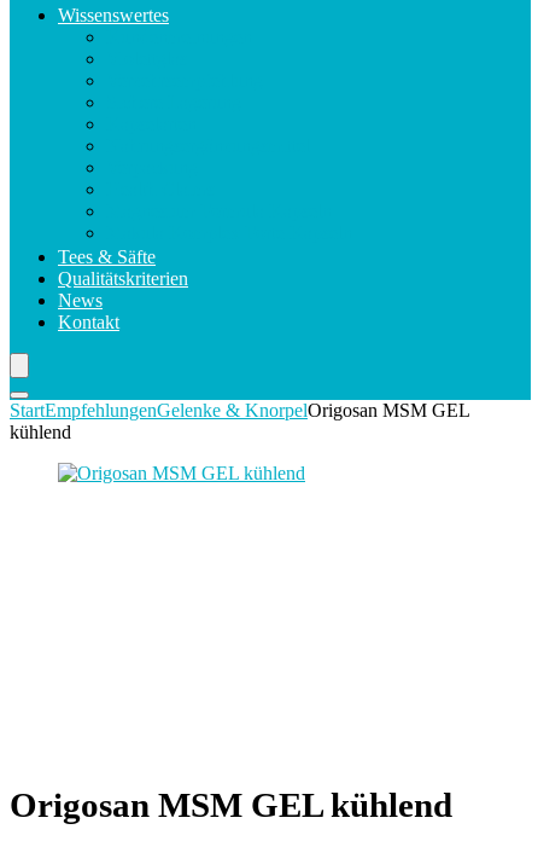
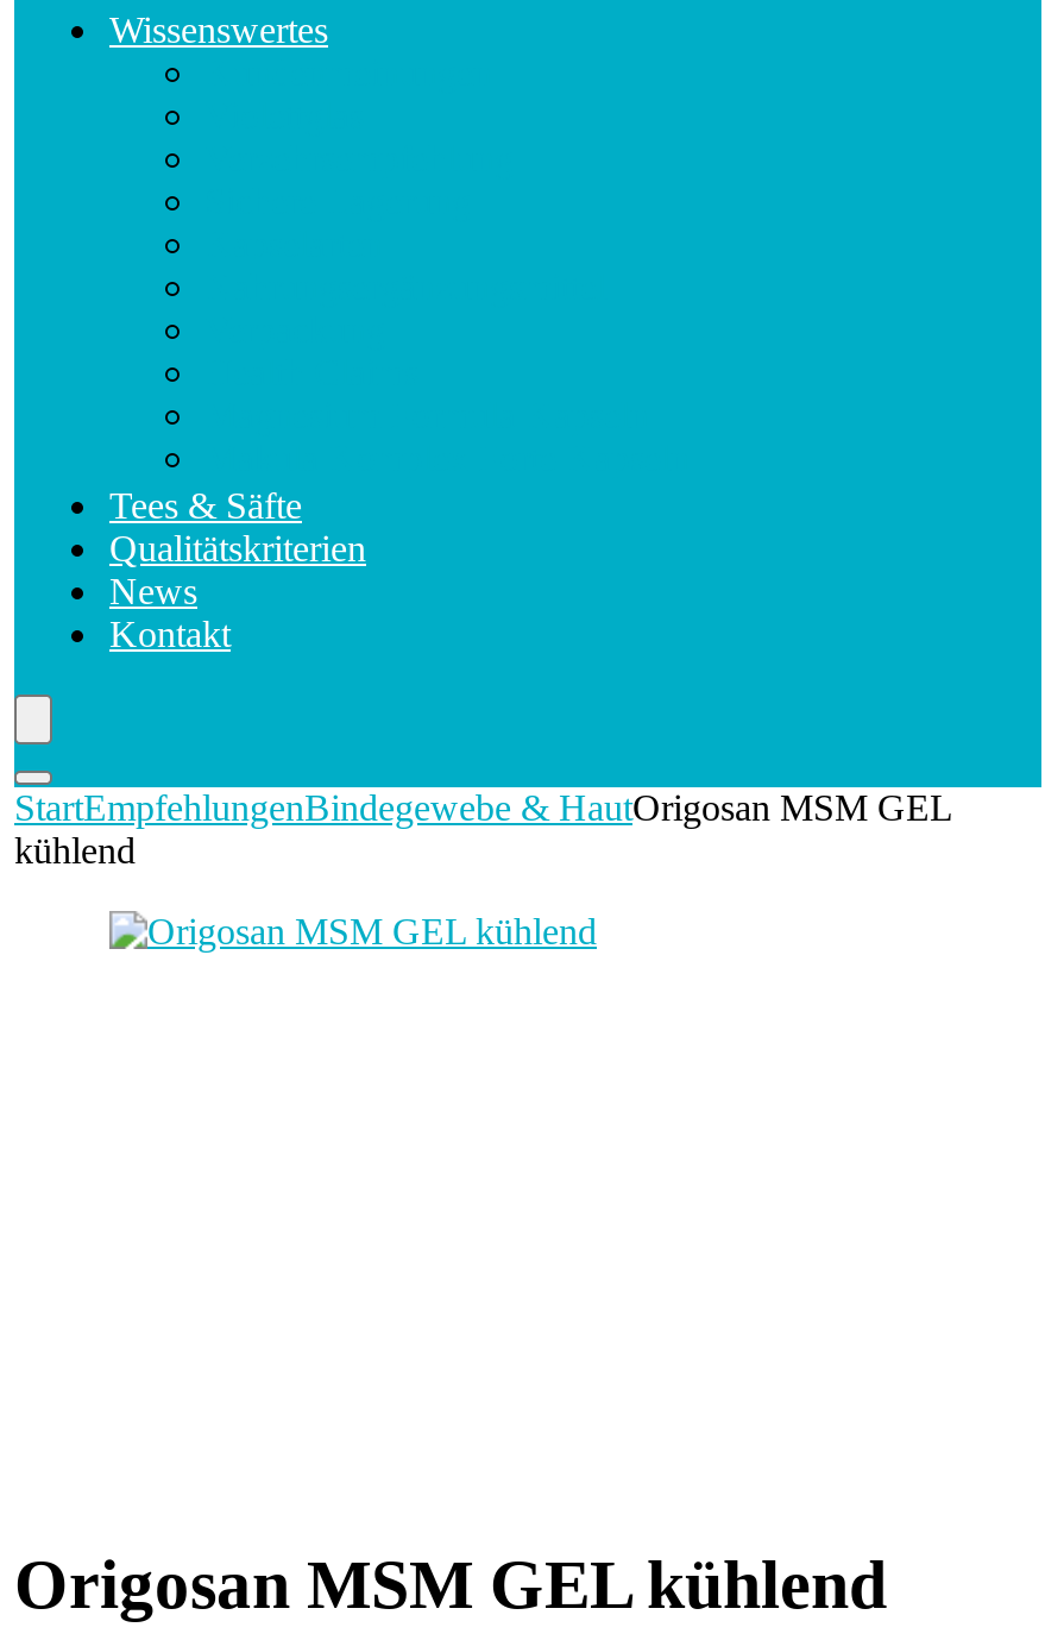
[10,400,469,420] StartEmpfehlungenGelenke & KnorpelOrigosan MSM GEL -> [14,787,951,828] StartEmpfehlungenBindegewebe & HautOrigosan MSM GEL

